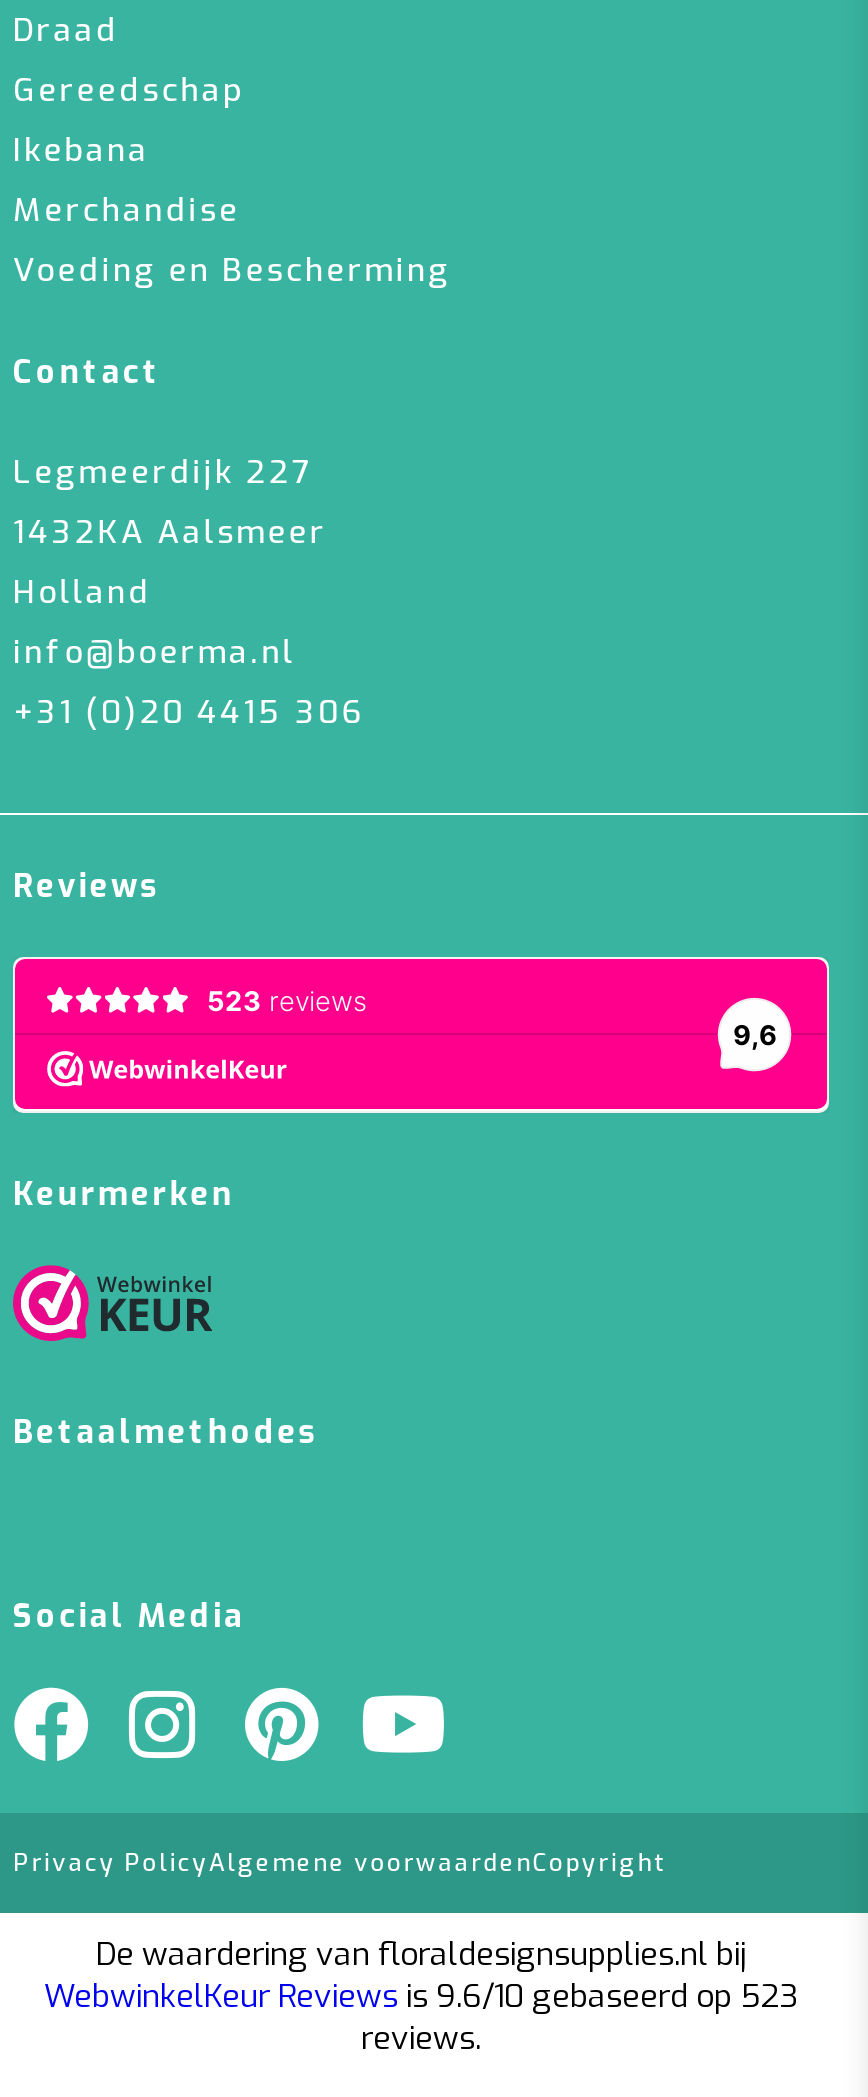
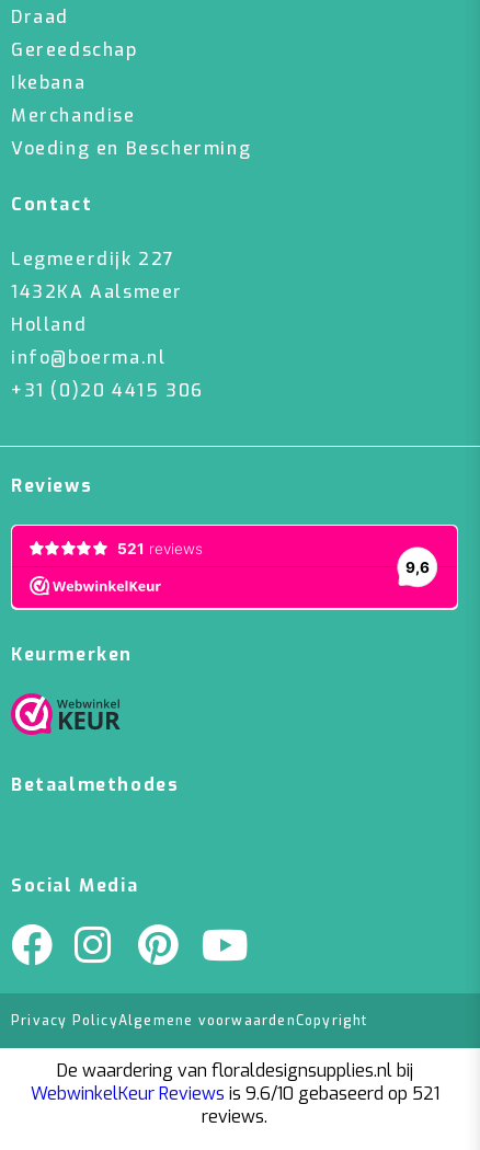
[44,1975,798,2017] WebwinkelKeur Reviews is 9.6/10 gebaseerd op 523 -> [30,1082,439,1105] WebwinkelKeur Reviews is 9.6/10 gebaseerd op 521

